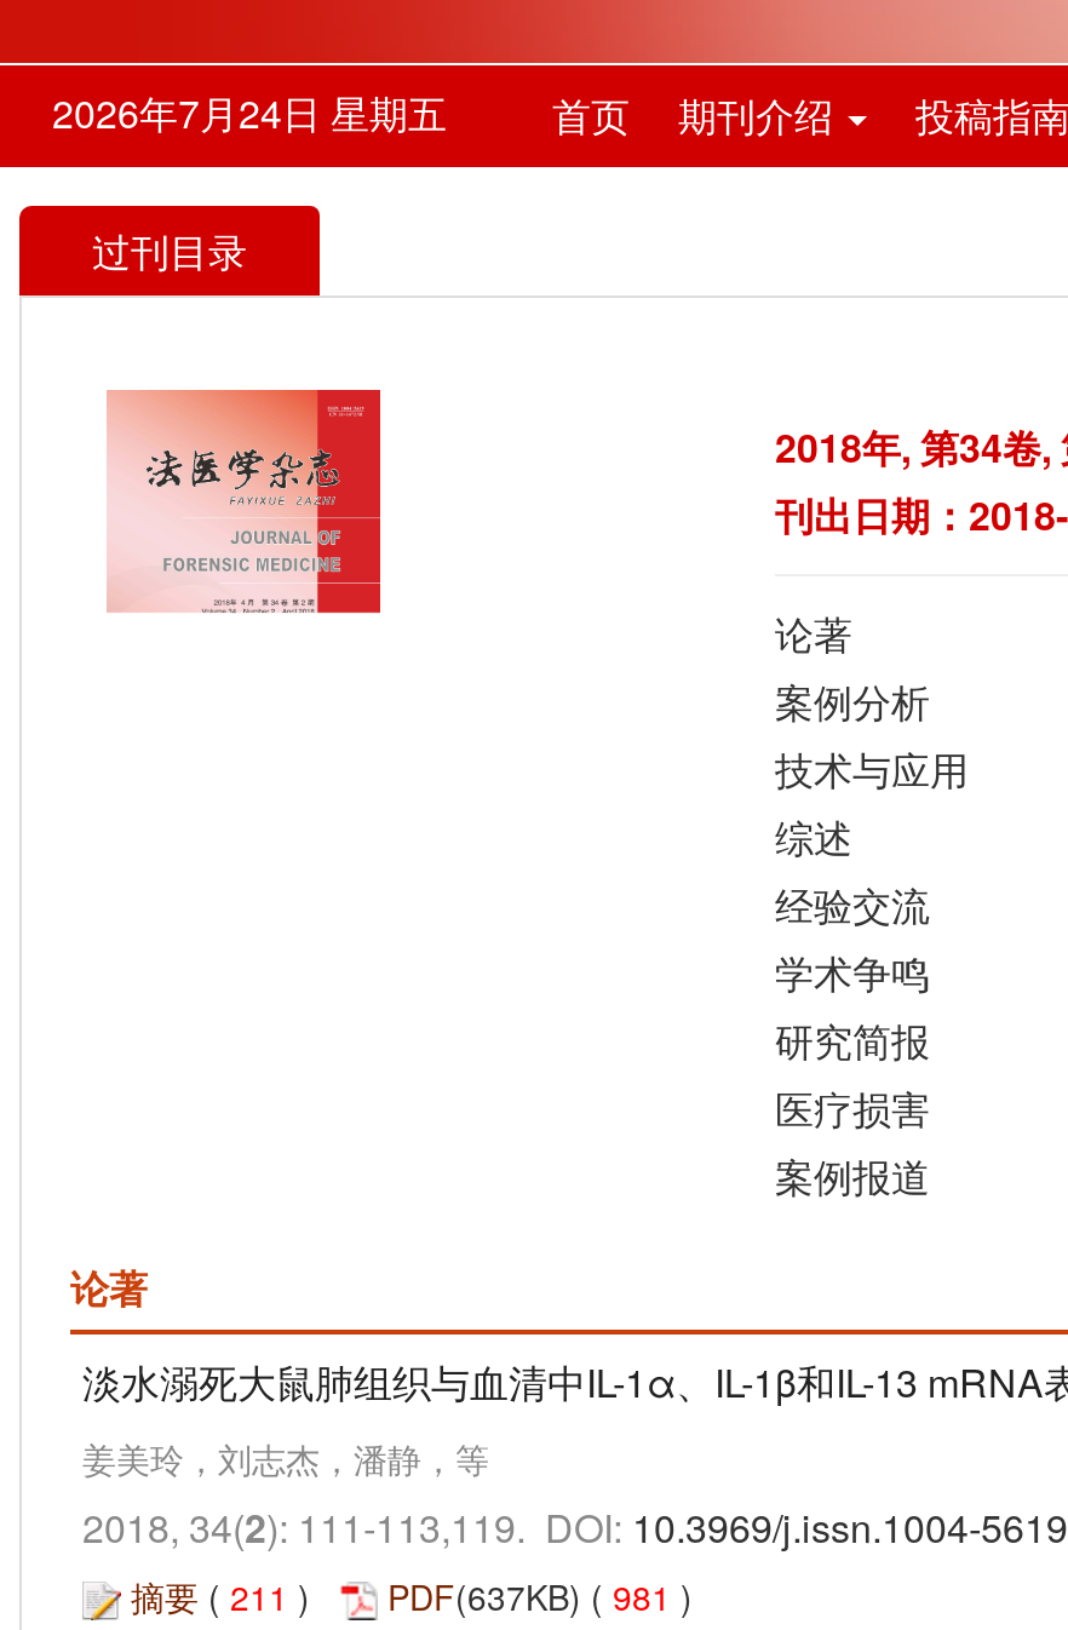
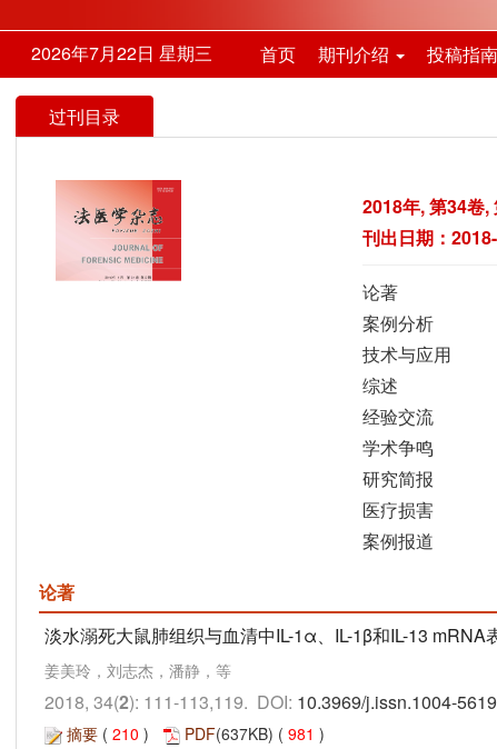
[52,85,447,140] 2026年7月24日 星期五 -> [31,40,212,66] 2026年7月22日 星期三
[131,1572,712,1620] 摘要(211) PDF(637KB) (981) -> [67,722,334,745] 摘要(210) PDF(637KB) (981)

